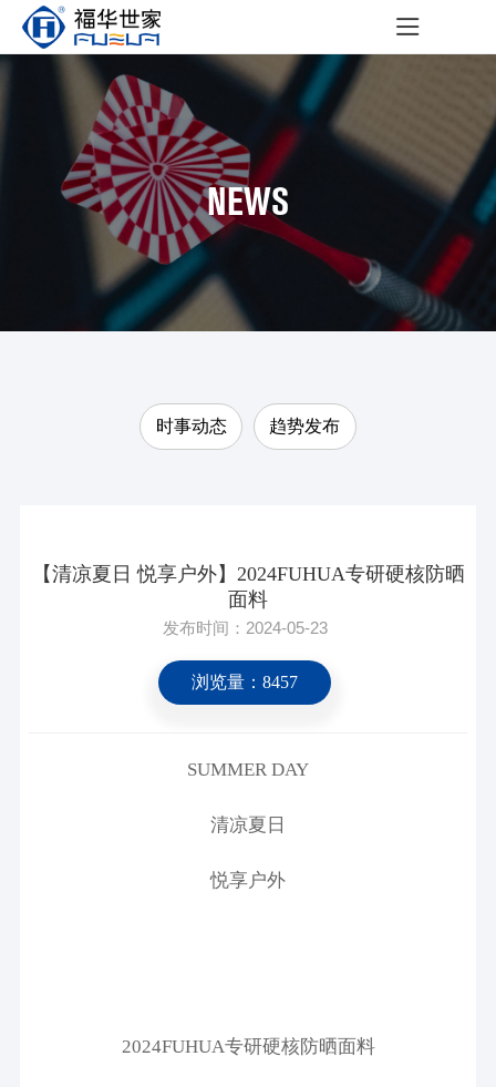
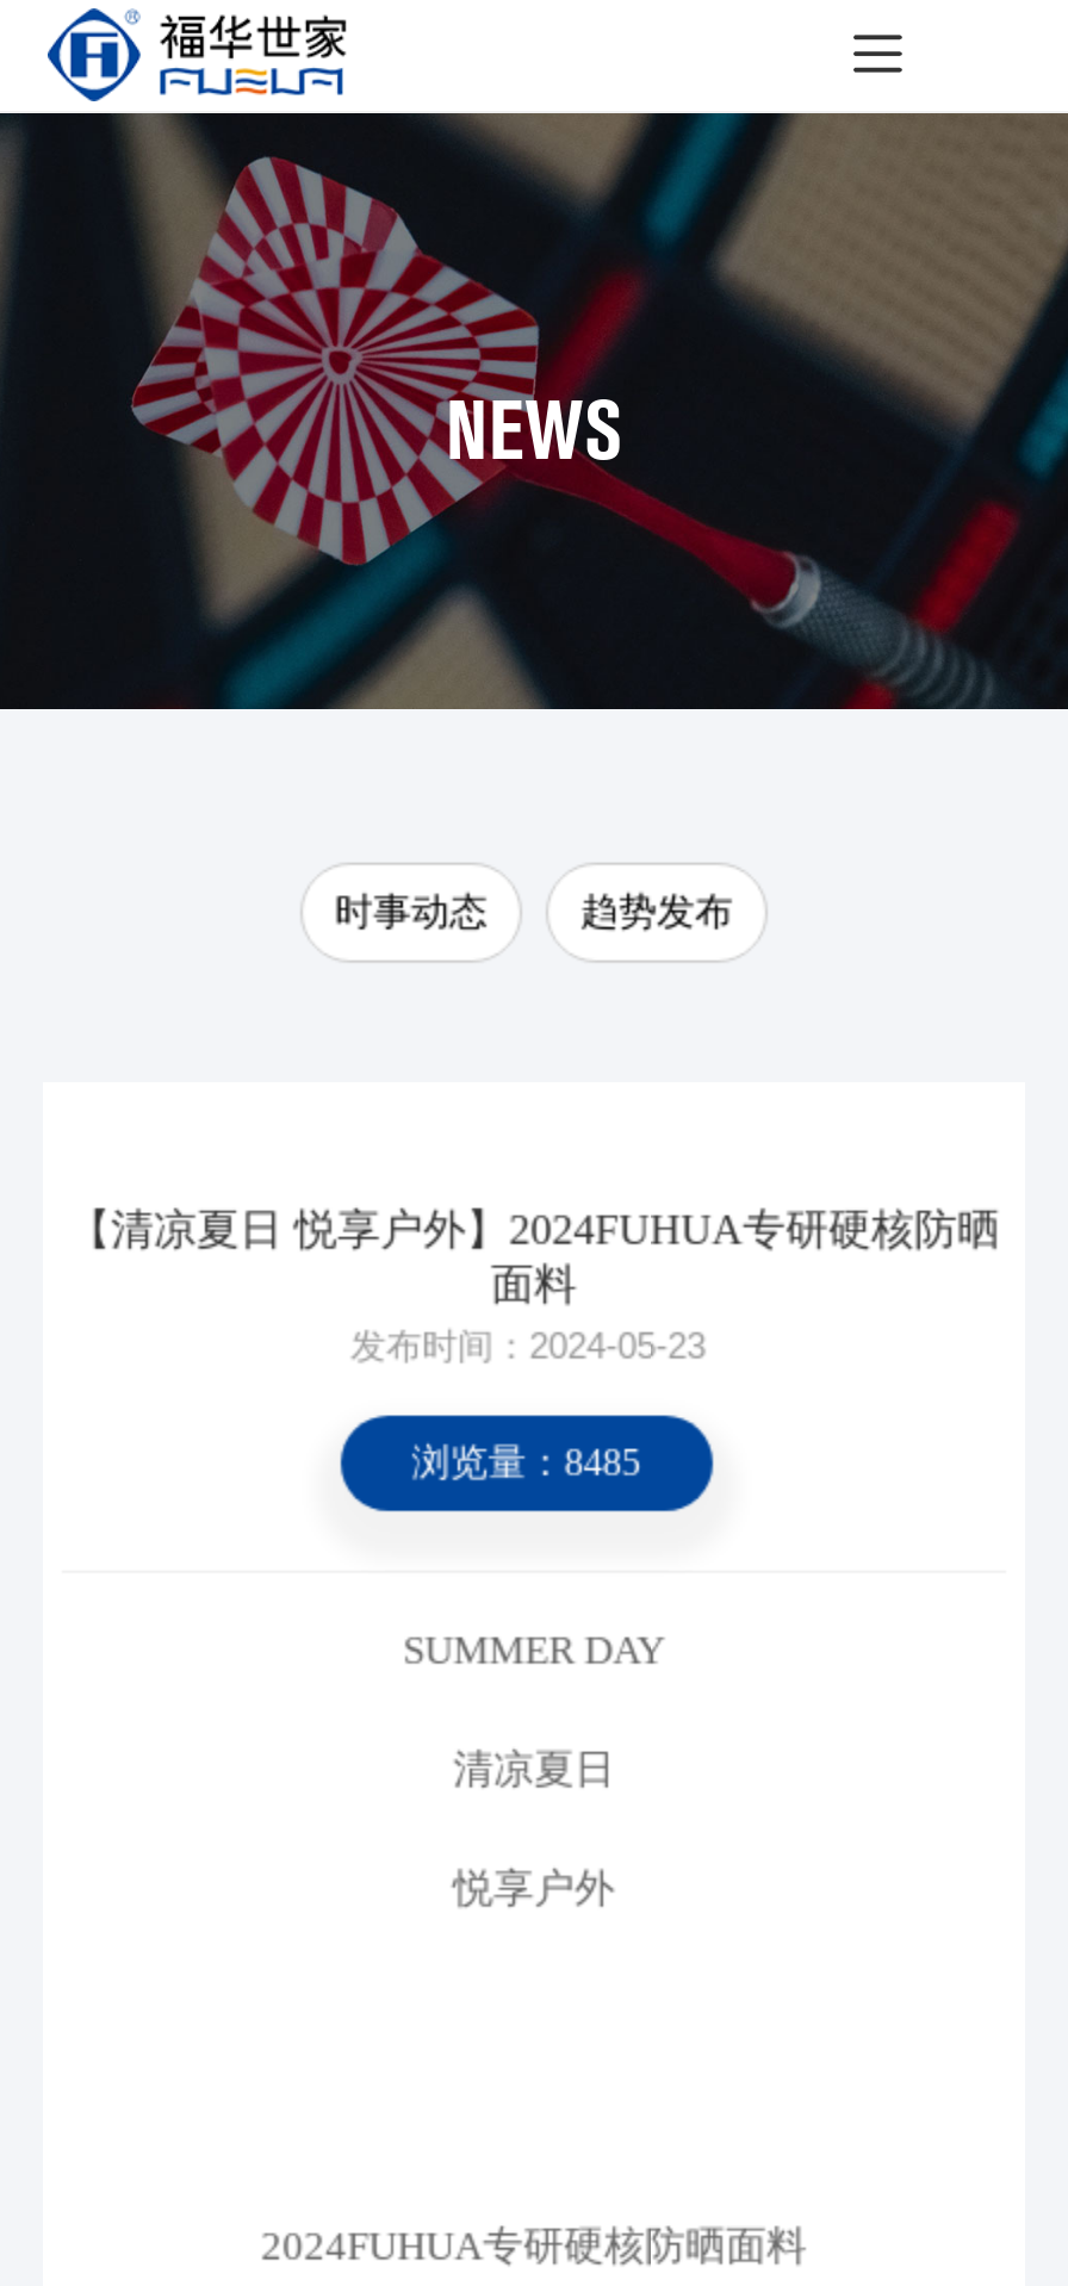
[191,672,297,691] 浏览量：8457 -> [412,1443,641,1483] 浏览量：8485

